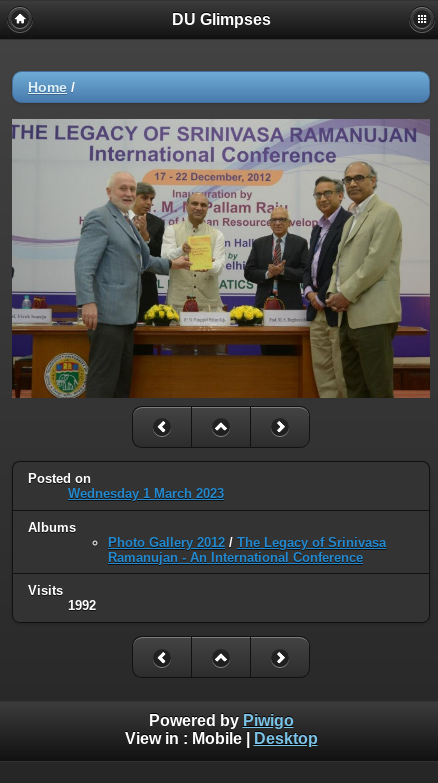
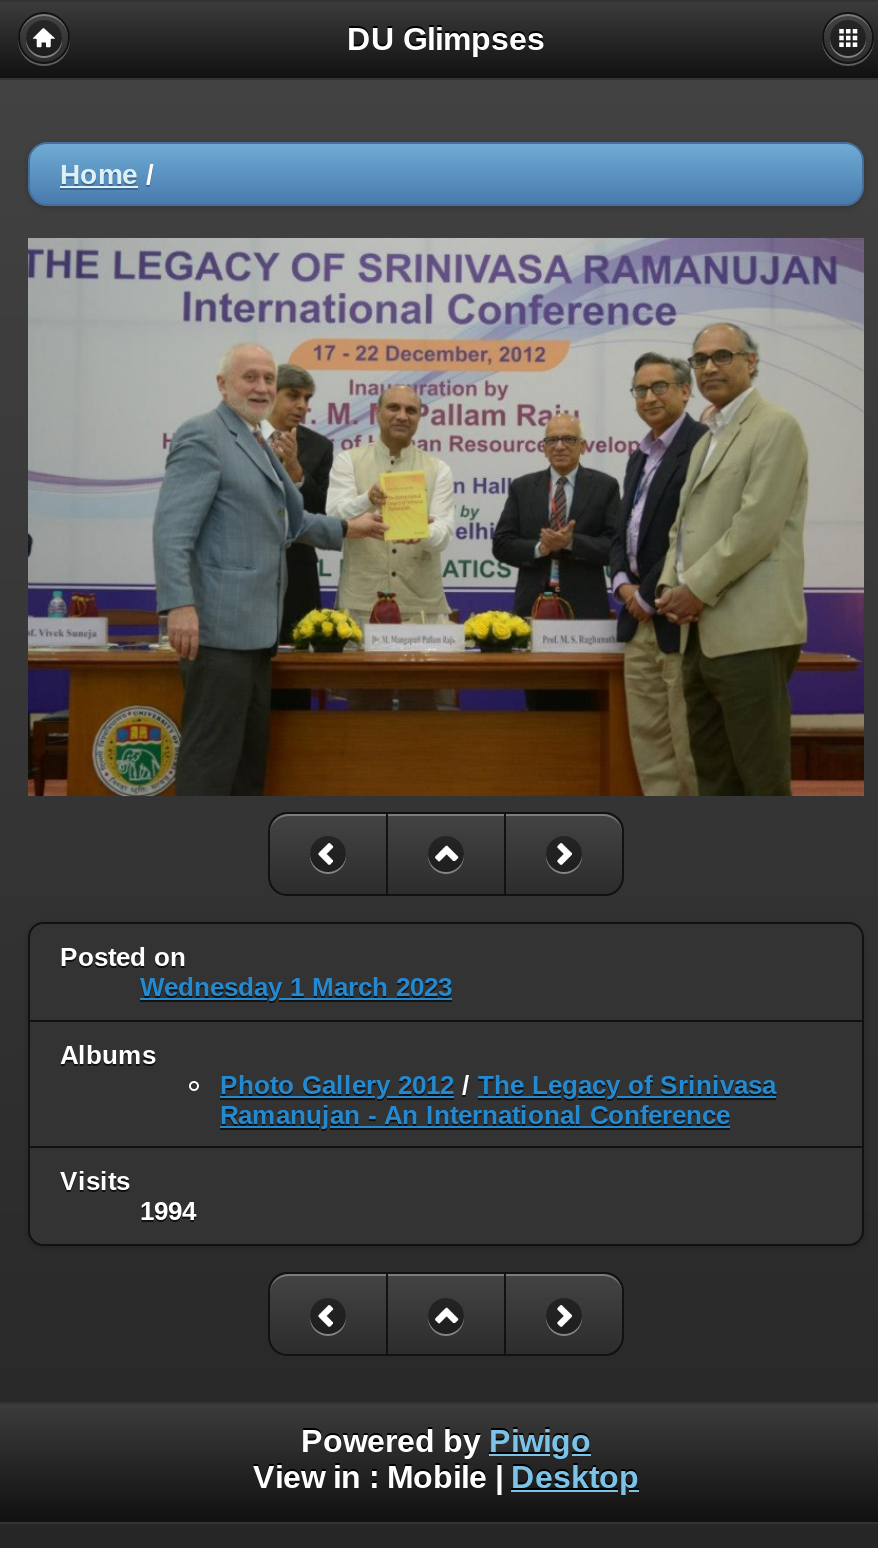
[68,598,96,613] 1992 -> [140,1197,196,1227] 1994

